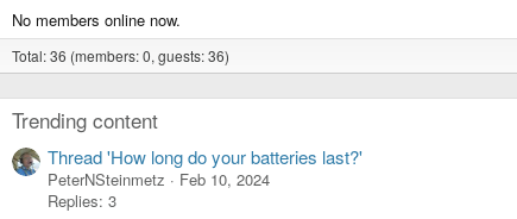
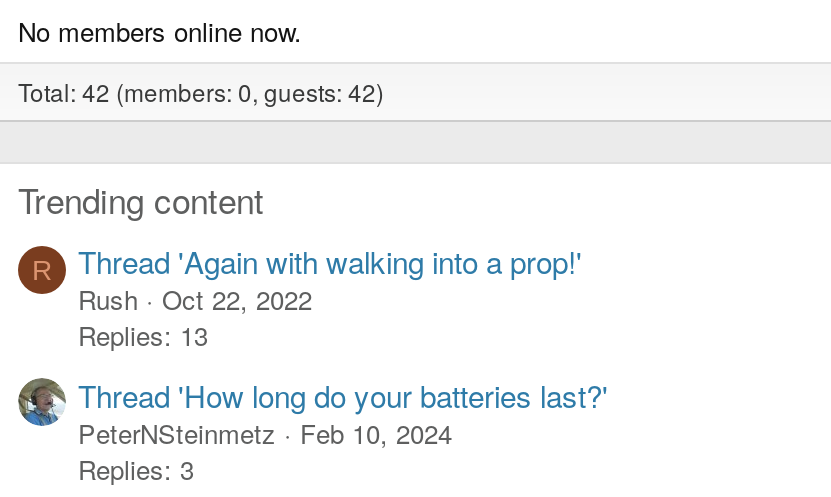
[12,45,229,65] Total: 36 (members: 0, guests: 36) -> [18,74,384,108] Total: 42 (members: 0, guests: 42)
none -> [32,241,582,355] R | Thread 'Again with walking into a prop!' | Rush | Oct 22, 2022 | Replies: 13

